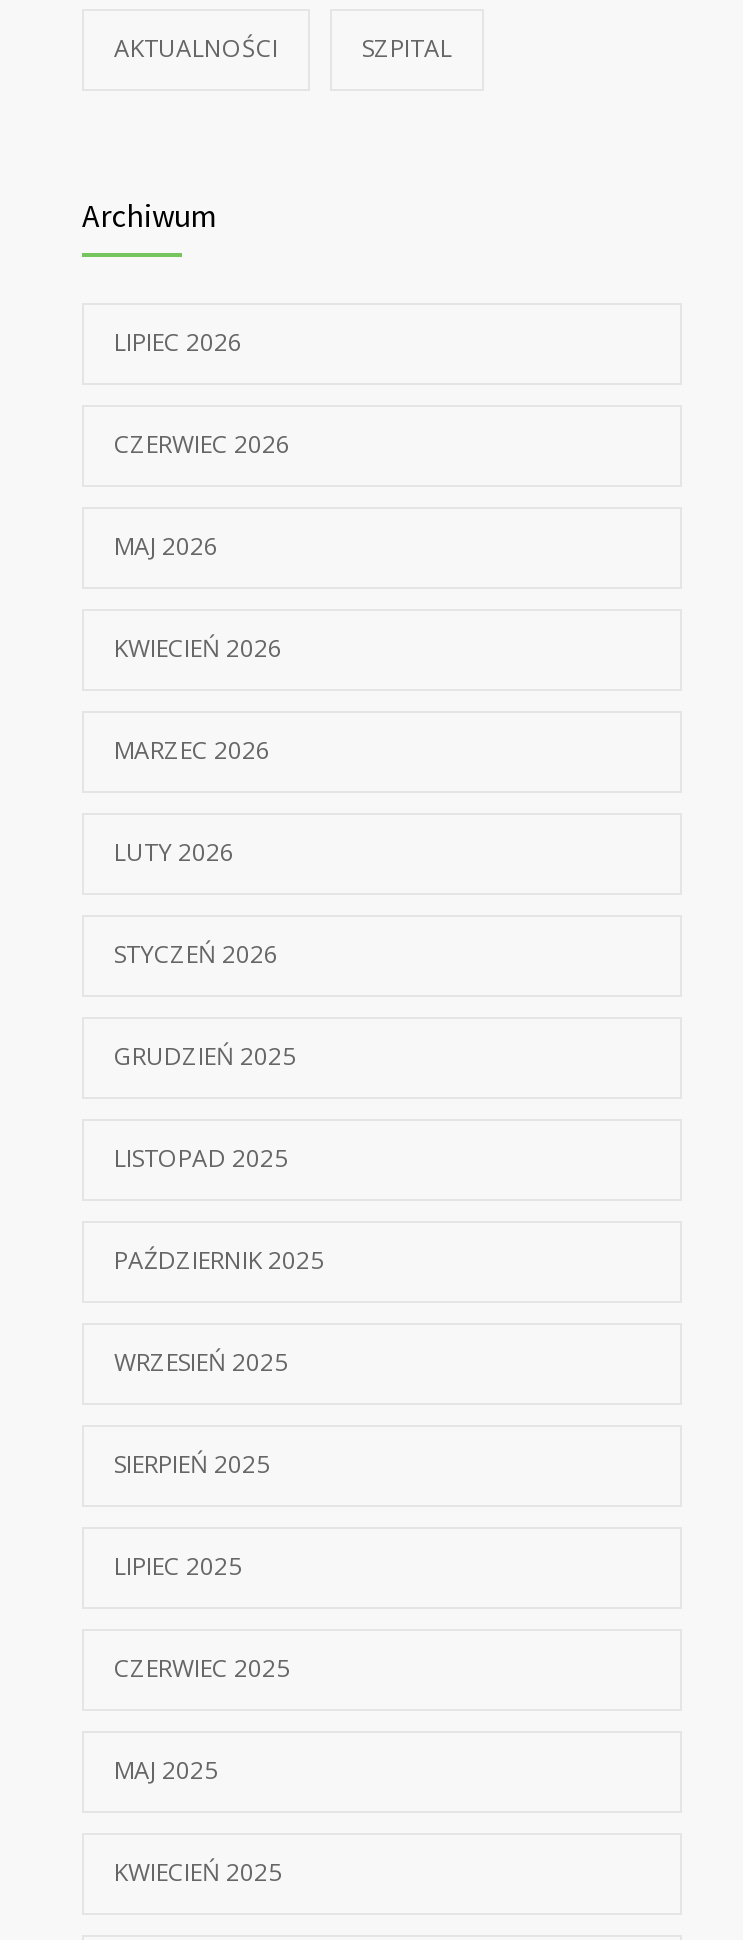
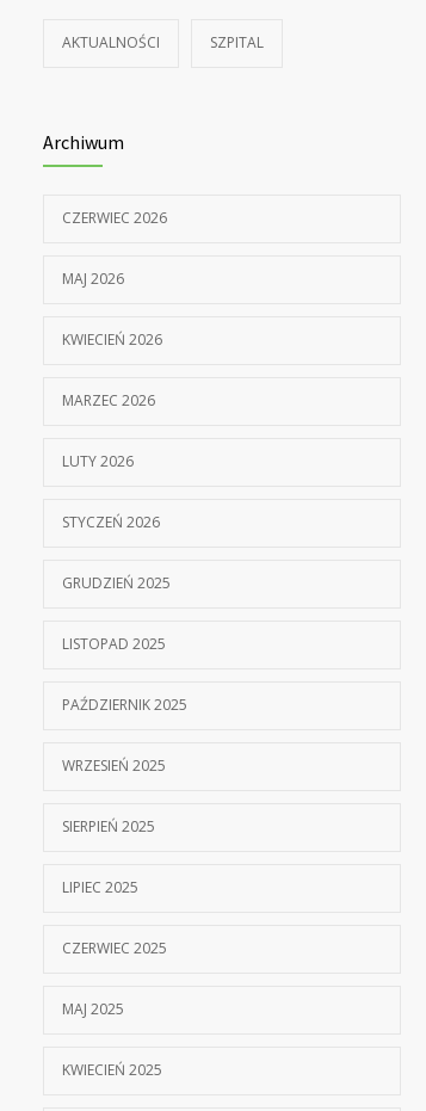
[114,326,242,360] LIPIEC 2026 -> none

